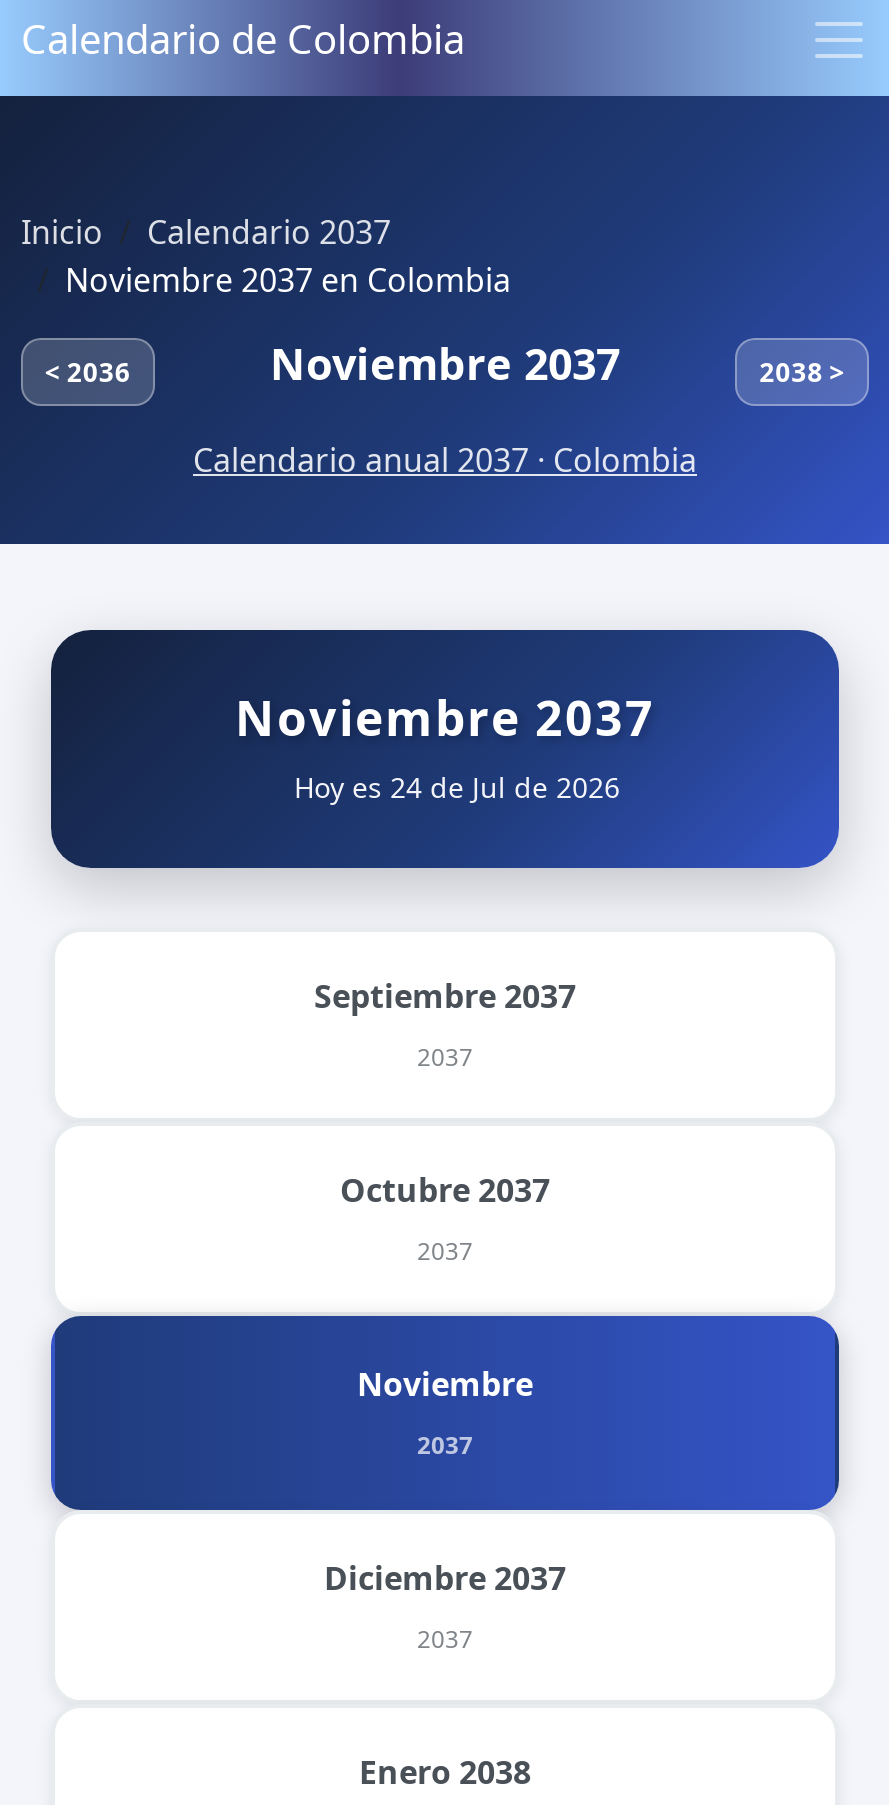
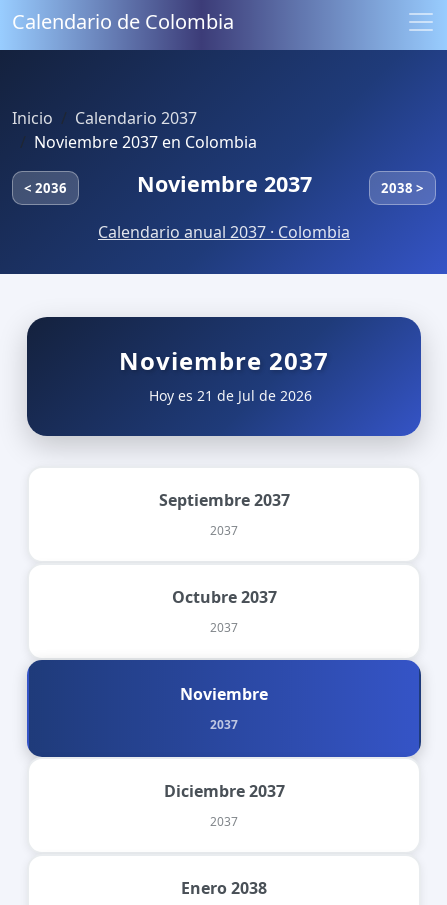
[286,768,620,806] Hoy es 24 de Jul de 2026 -> [144,386,311,405] Hoy es 21 de Jul de 2026

